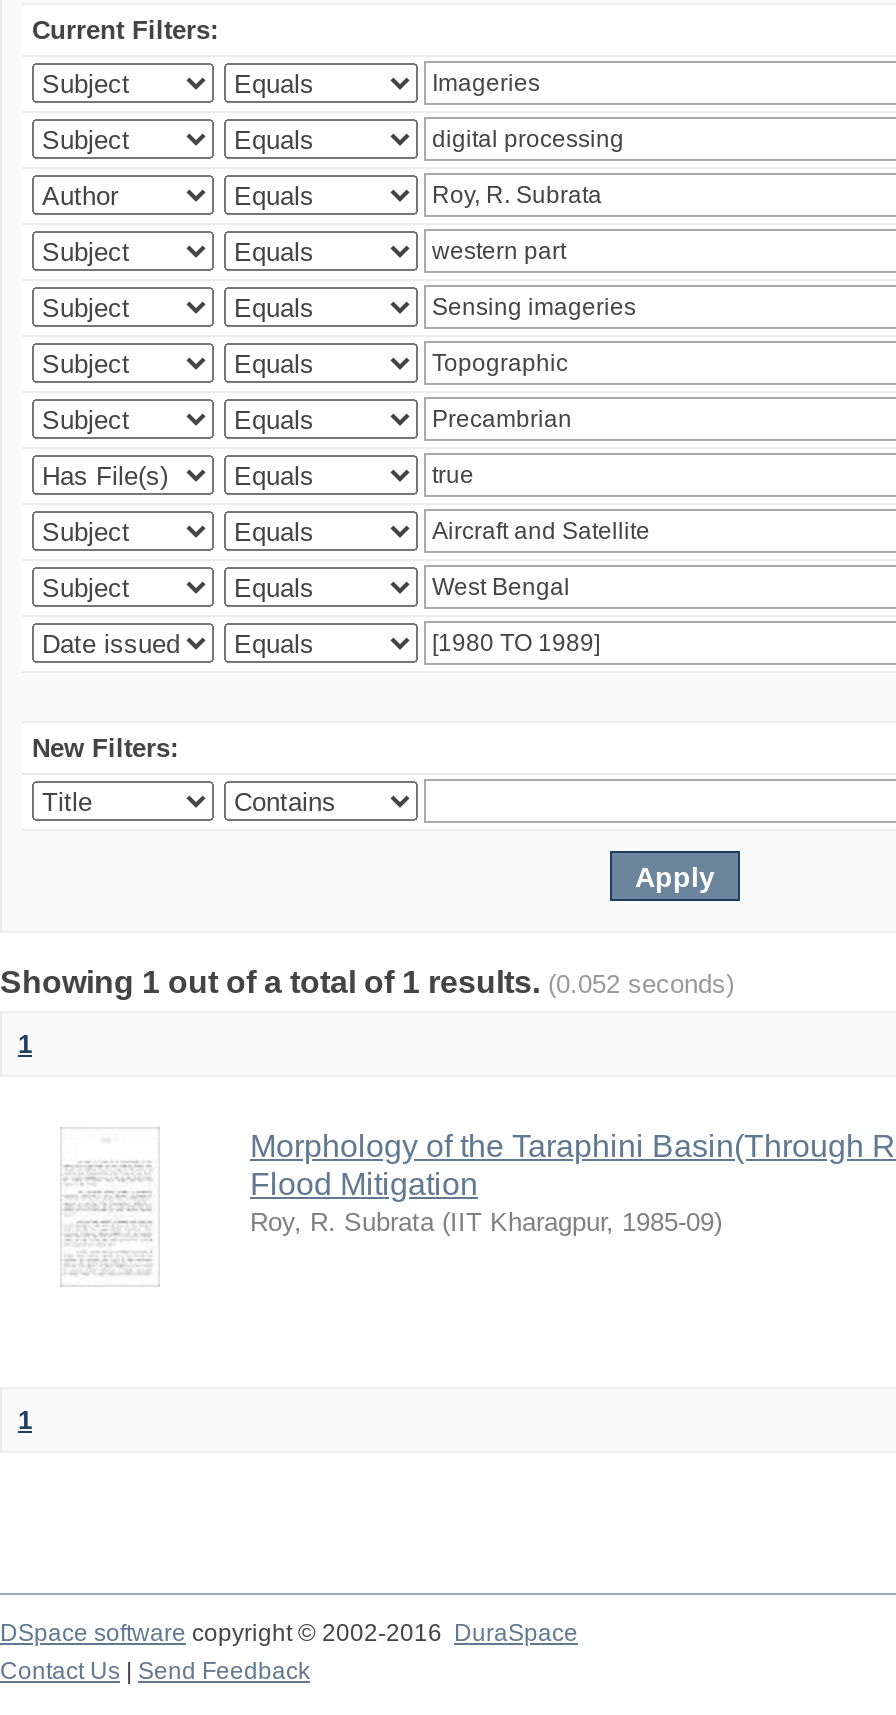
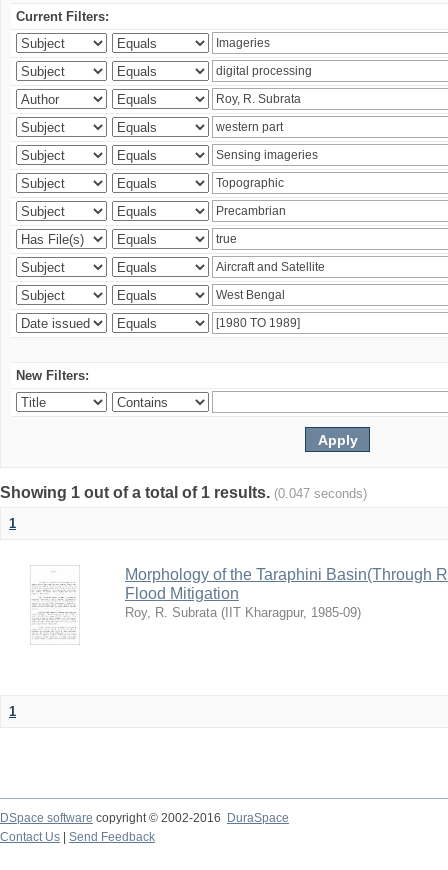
[0,965,734,999] Showing 1 out of a total of 1 results. (0.052 seconds) -> [0,484,367,501] Showing 1 out of a total of 1 results. (0.047 seconds)

